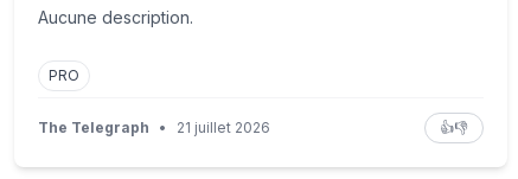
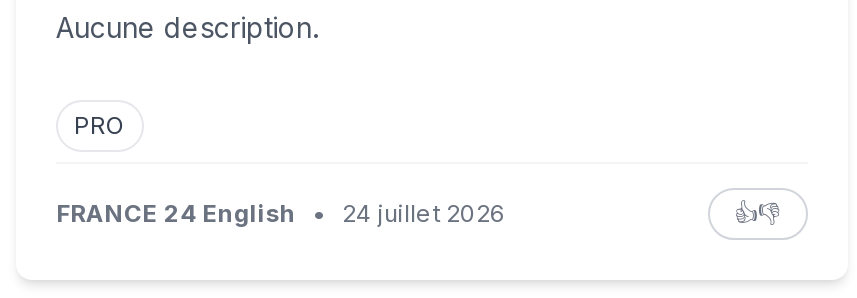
[38,119,270,136] The Telegraph • 21 juillet 2026 -> [56,198,506,228] FRANCE 24 English • 24 juillet 2026

